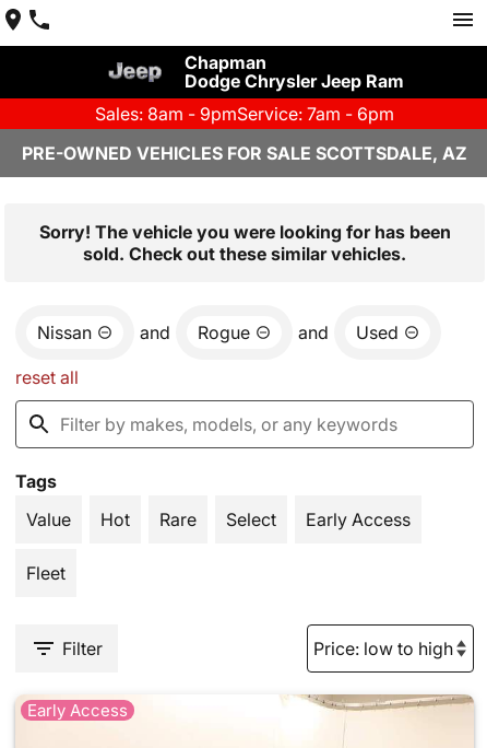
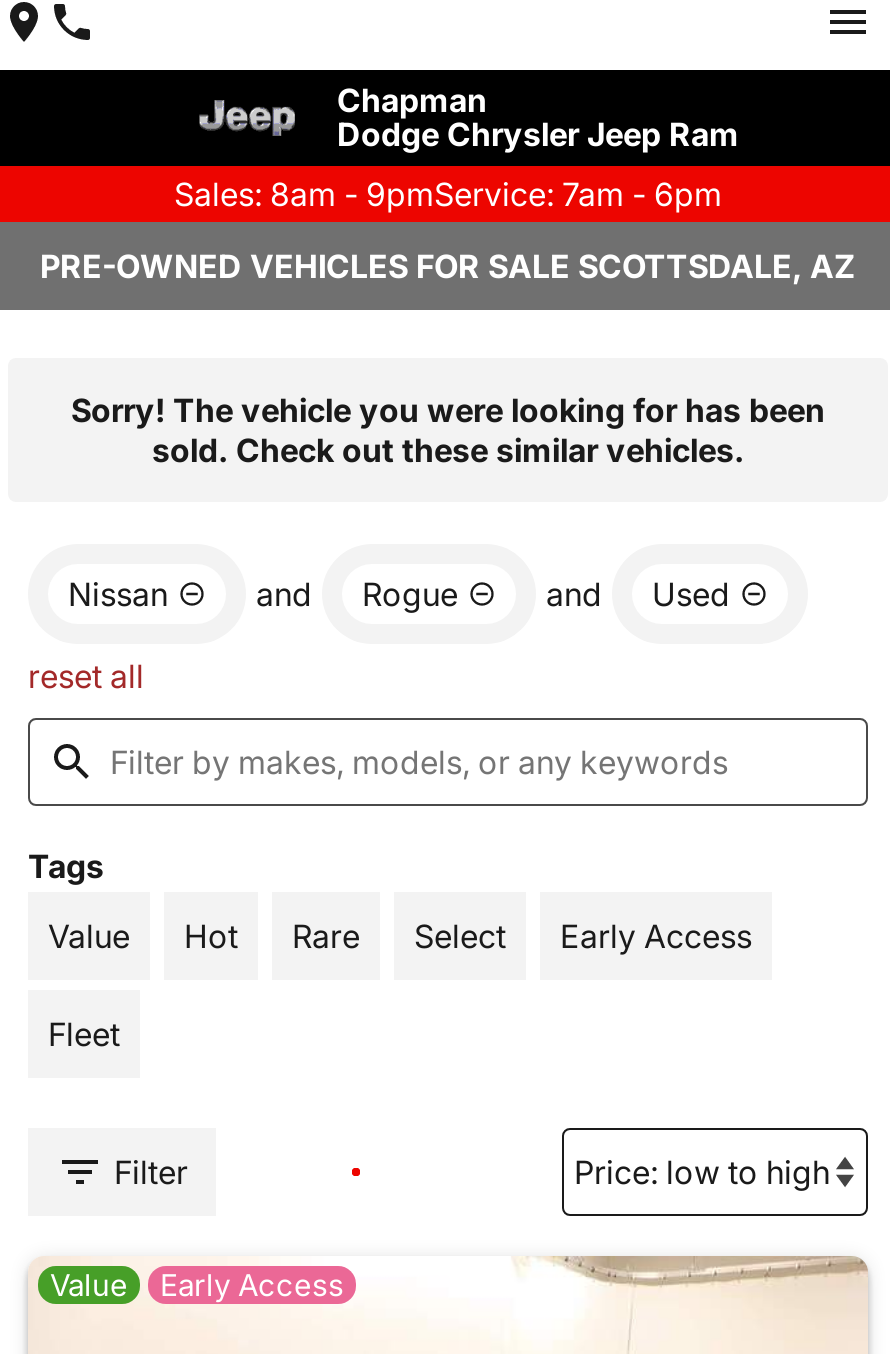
none -> [50,1266,128,1304] Value

